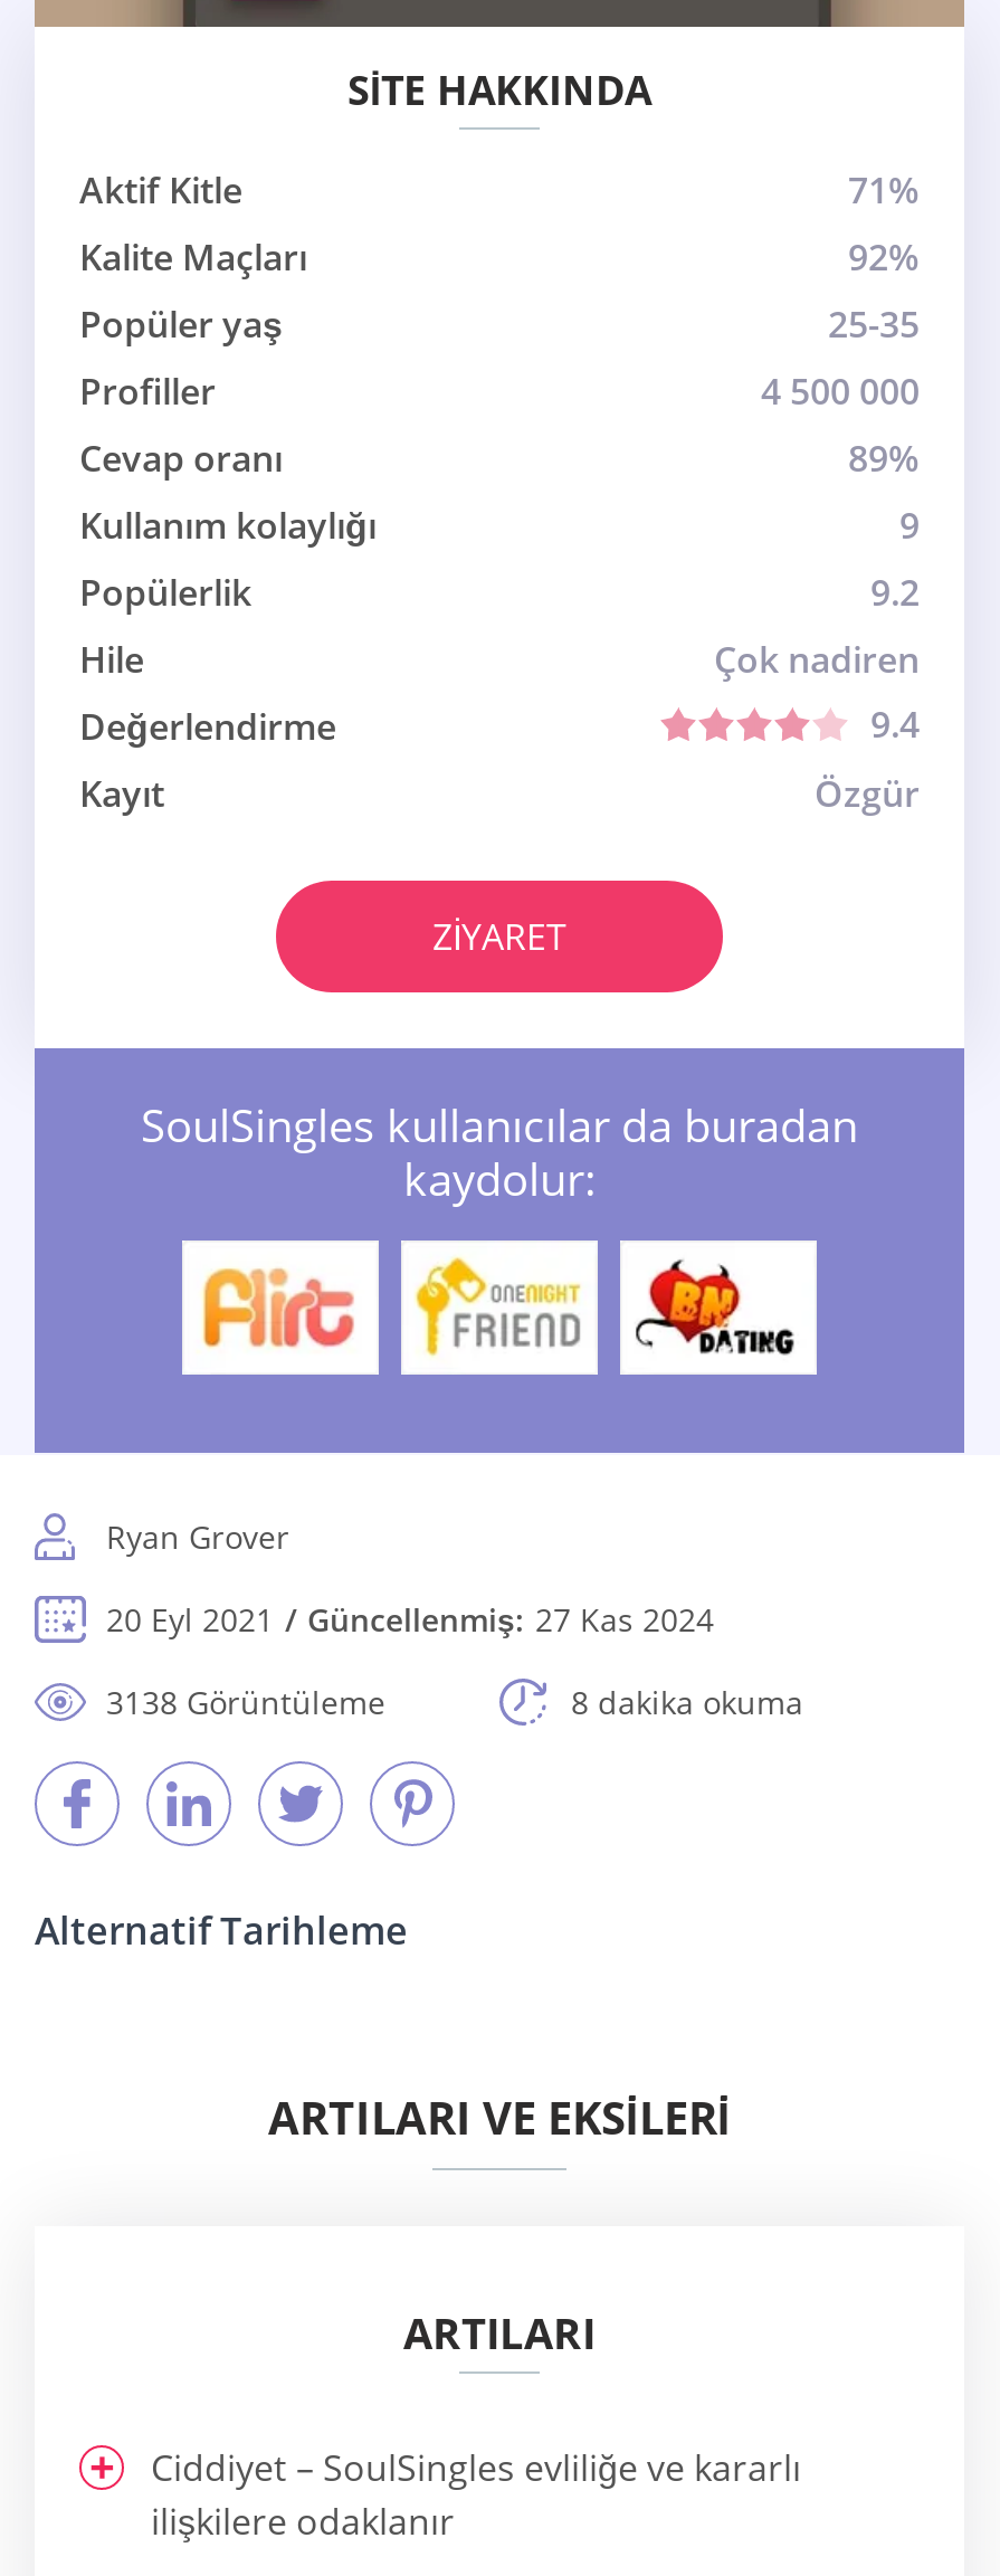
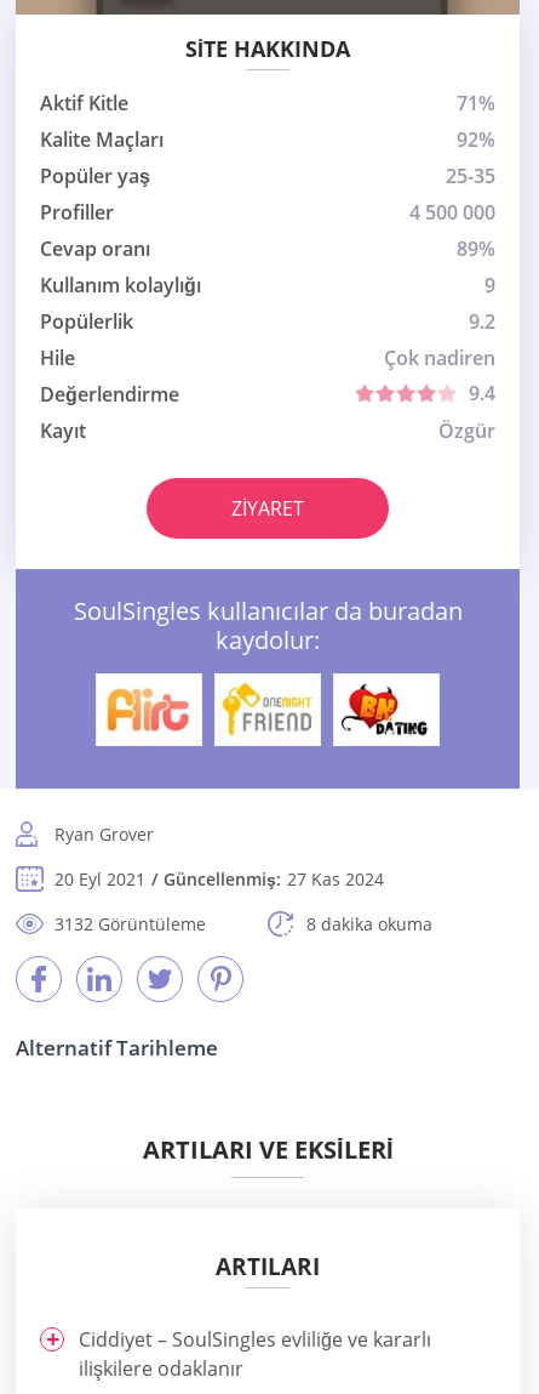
[106,1681,385,1724] 3138 Görüntüleme -> [55,913,206,936] 3132 Görüntüleme

